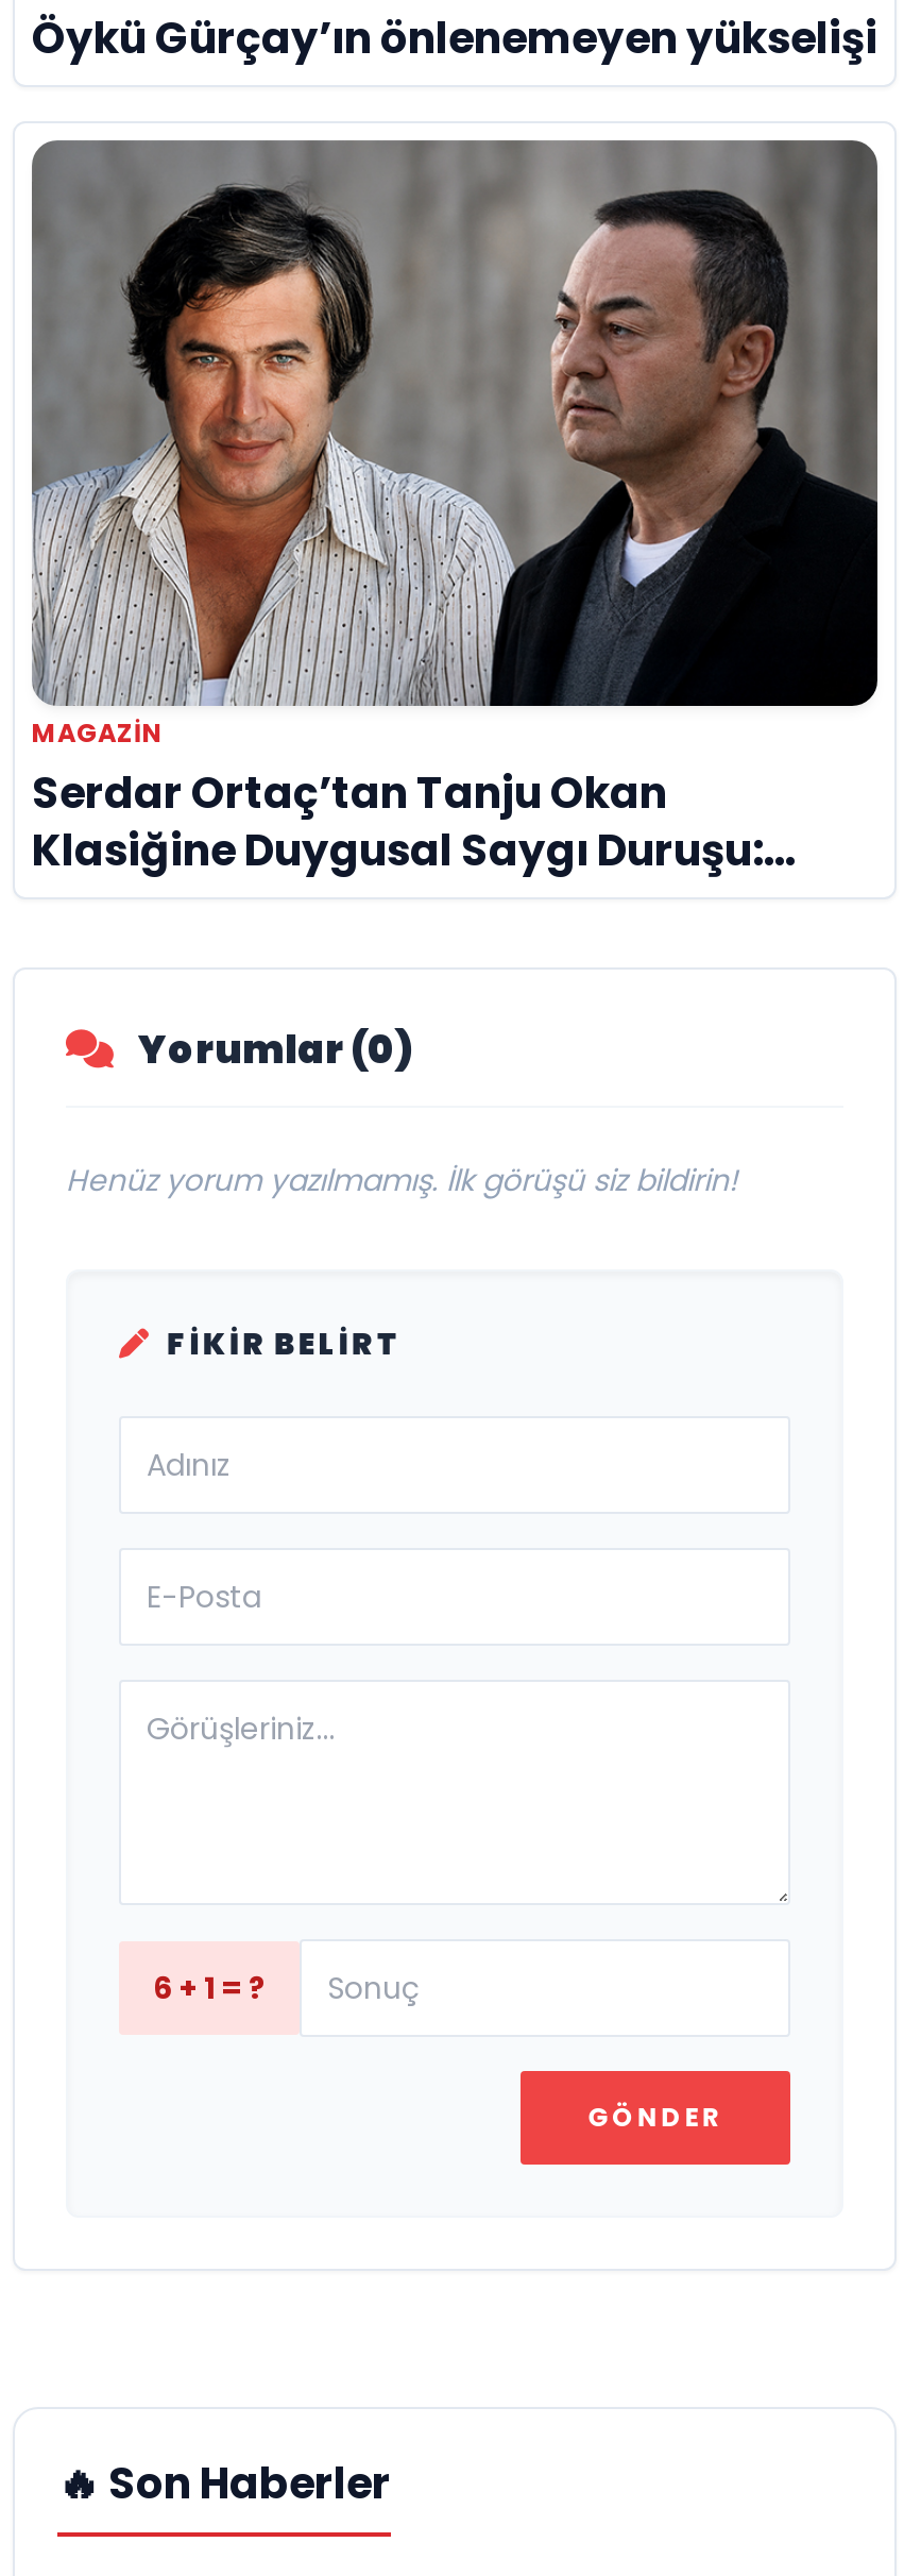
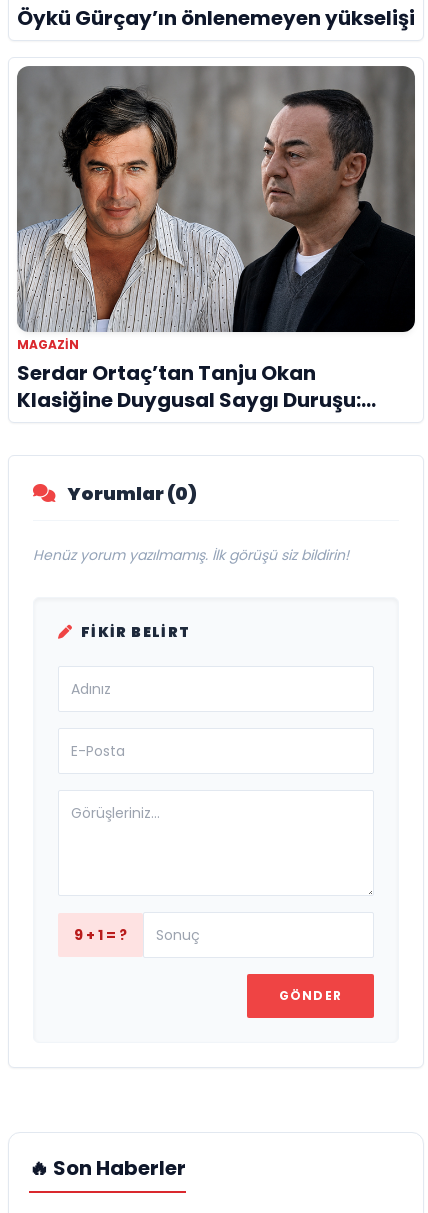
[153,1967,266,2009] 6 + 1 = ? -> [74,925,127,945] 9 + 1 = ?

